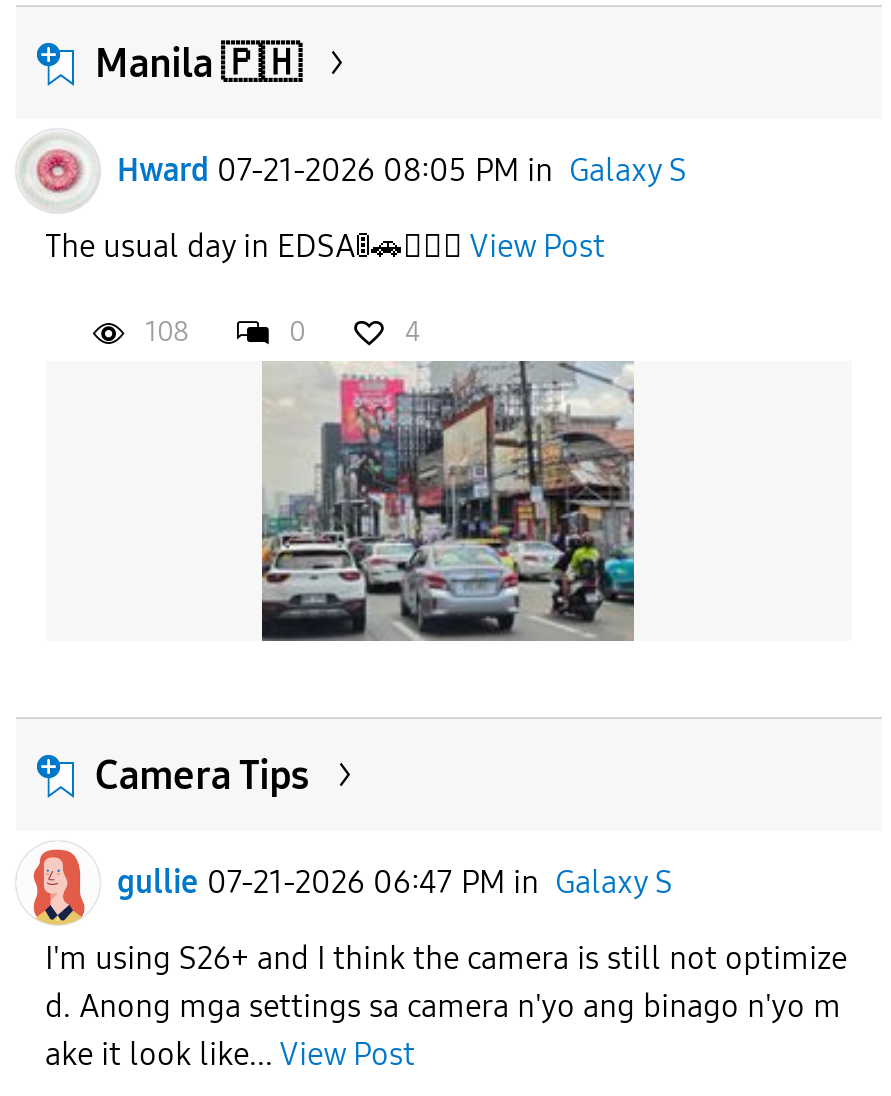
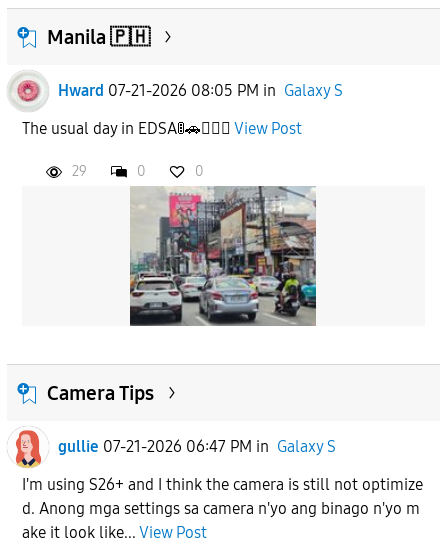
[145,315,189,349] 108 -> [71,163,86,180] 29
[405,315,421,349] 4 -> [194,163,202,180] 0

